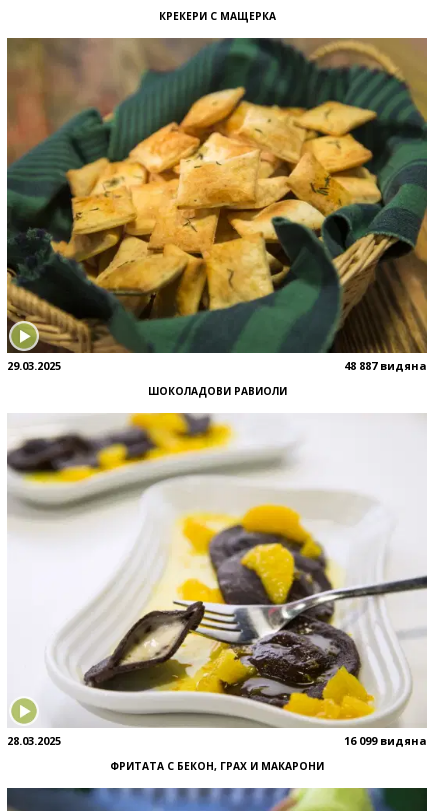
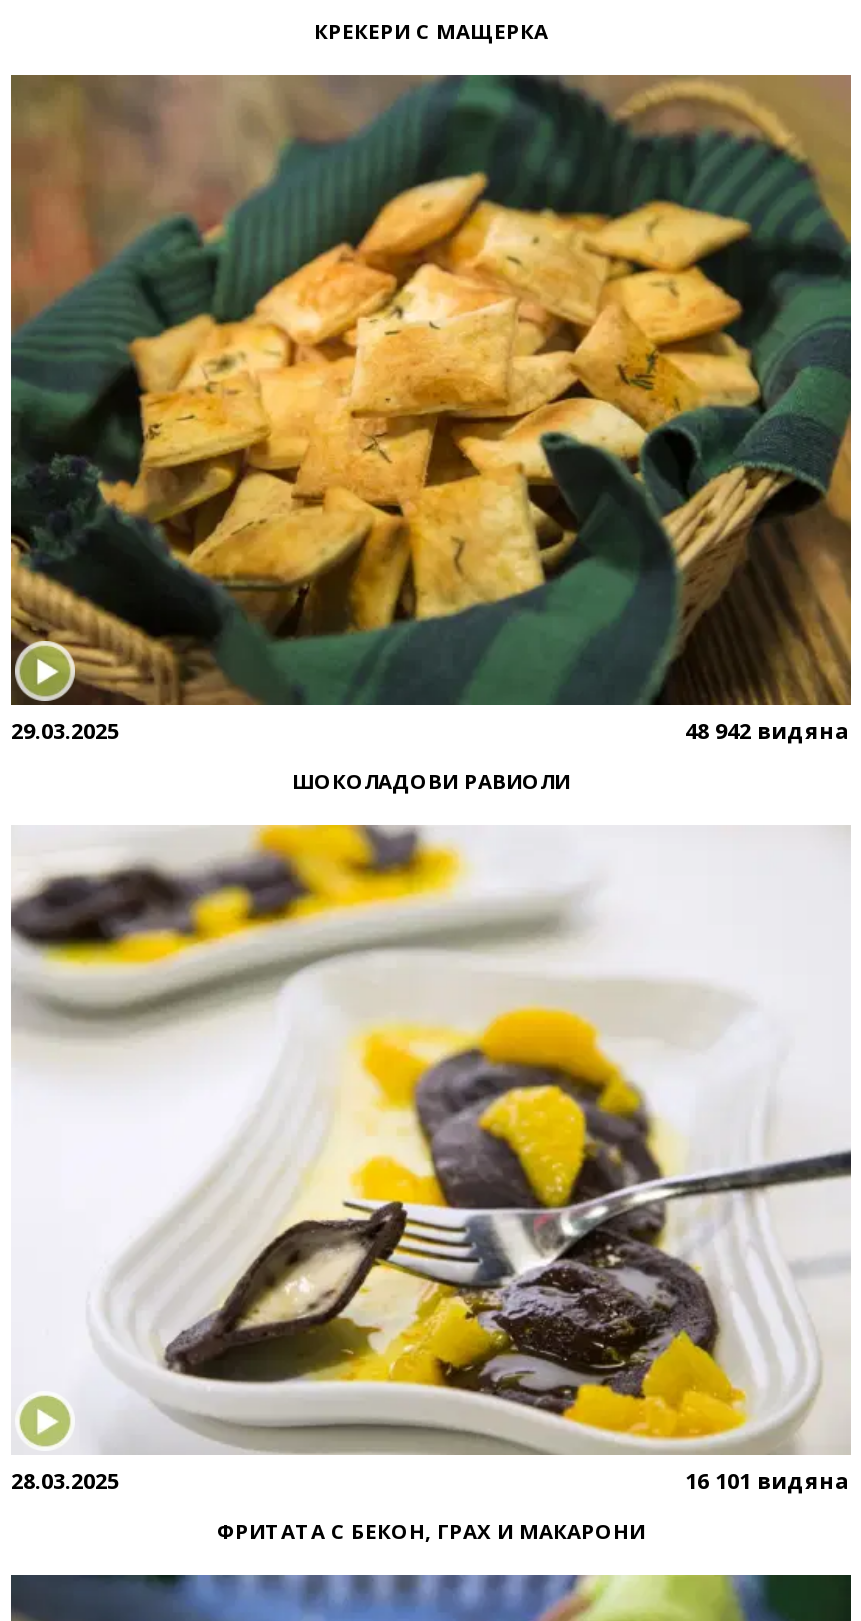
[344,358,427,373] 48 887 видяна -> [685,715,851,745] 48 942 видяна
[344,733,427,748] 16 099 видяна -> [685,1465,851,1495] 16 101 видяна

